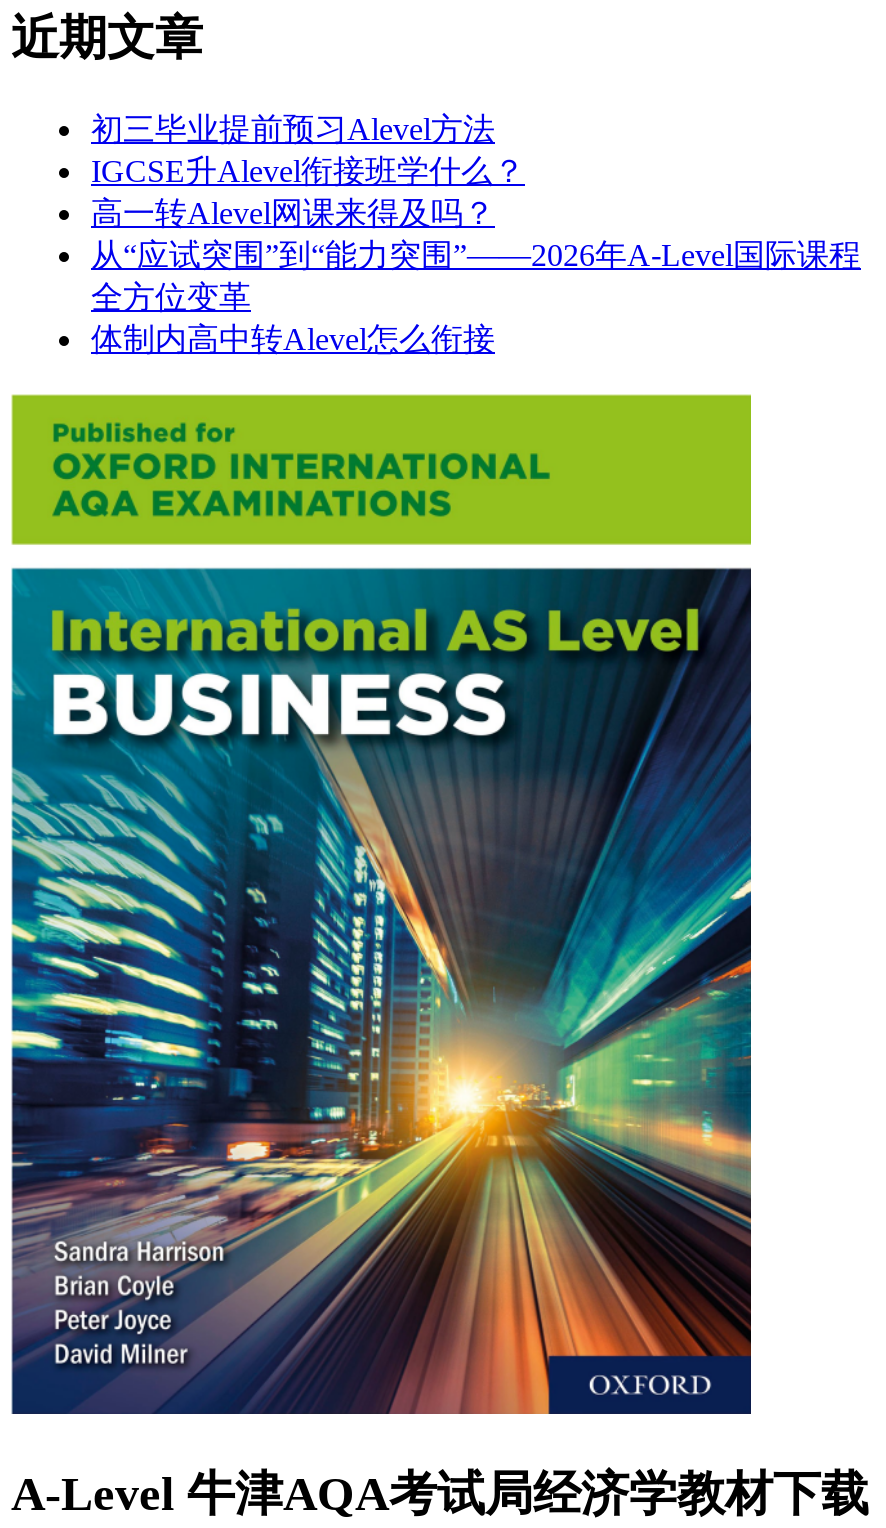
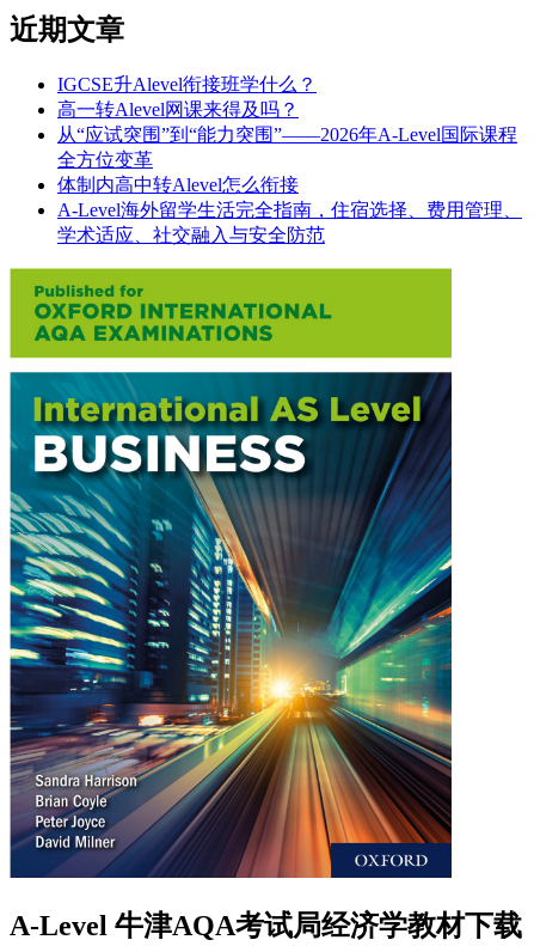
[91,111,495,145] 初三毕业提前预习Alevel方法 -> none
moved [91,153,861,355] -> [57,74,517,195]: IGCSE升Alevel衔接班学什么？ | 高一转Alevel网课来得及吗？ | 从“应试突围”到“能力突围”——2026年A-Level国际课程 | 体制内高中转Alevel怎么衔接
none -> [57,199,522,245] A-Level海外留学生活完全指南，住宿选择、费用管理、 | 学术适应、社交融入与安全防范

